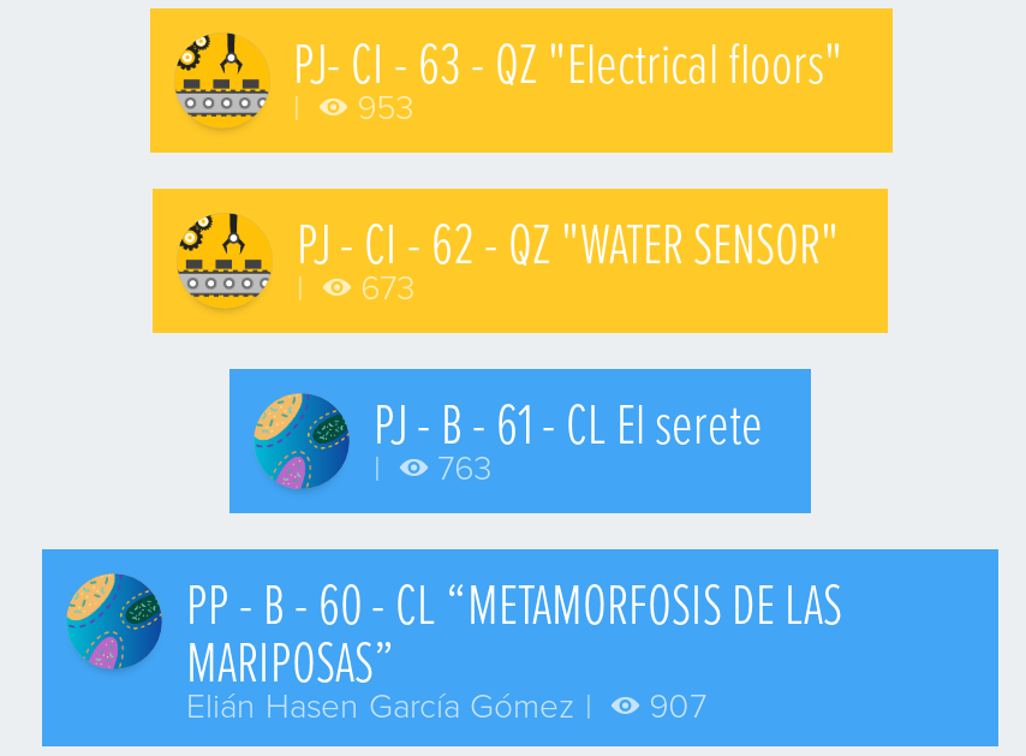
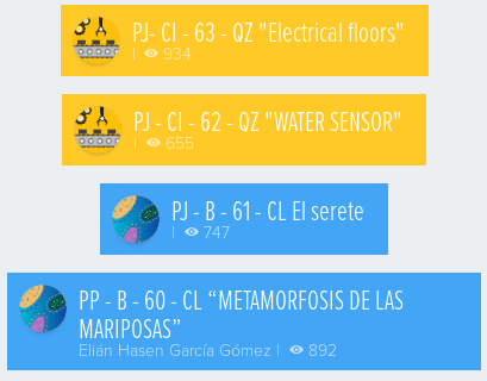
[357,83,415,129] 953 -> [163,42,192,64] 934
[361,263,416,309] 673 -> [165,131,194,154] 655
[438,444,493,489] 763 -> [203,220,229,243] 747
[649,681,707,727] 907 -> [308,338,336,361] 892

